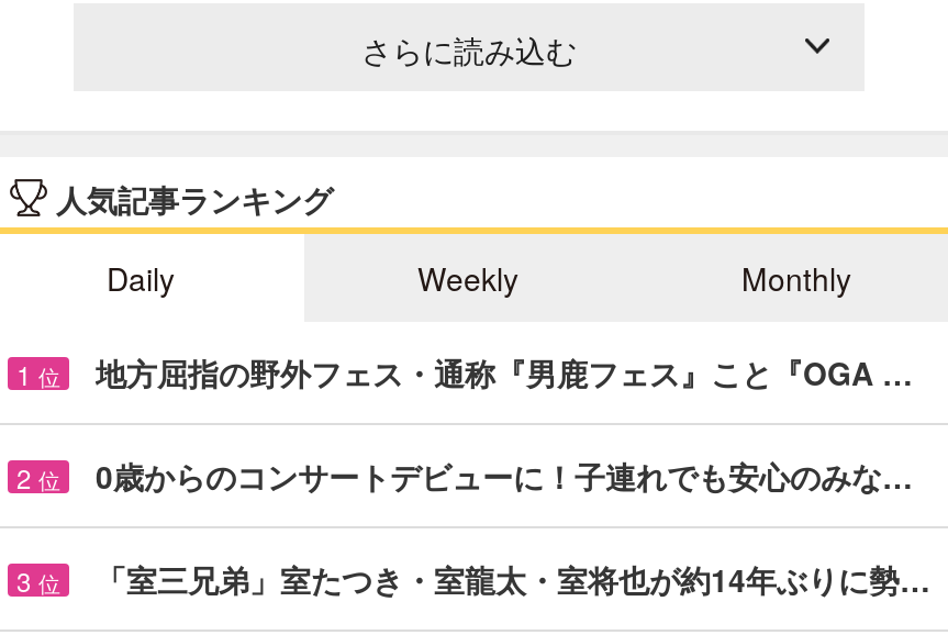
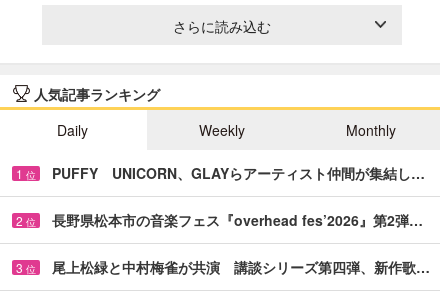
[96,350,913,394] 地方屈指の野外フェス・通称『男鹿フェス』こと『OGA … -> [52,163,425,183] PUFFY UNICORN、GLAYらアーティスト仲間が集結し…
[96,453,913,497] 0歳からのコンサートデビューに！子連れでも安心のみな… -> [52,210,423,230] 長野県松本市の音楽フェス『overhead fes’2026』第2弾…
[96,557,930,601] 「室三兄弟」室たつき・室龍太・室将也が約14年ぶりに勢… -> [52,257,430,277] 尾上松緑と中村梅雀が共演 講談シリーズ第四弾、新作歌…

